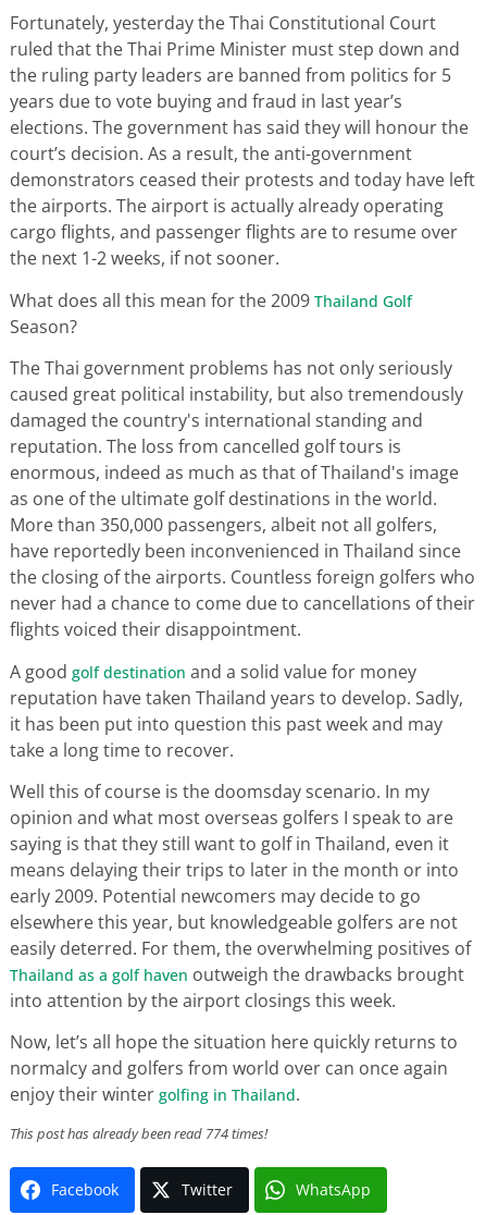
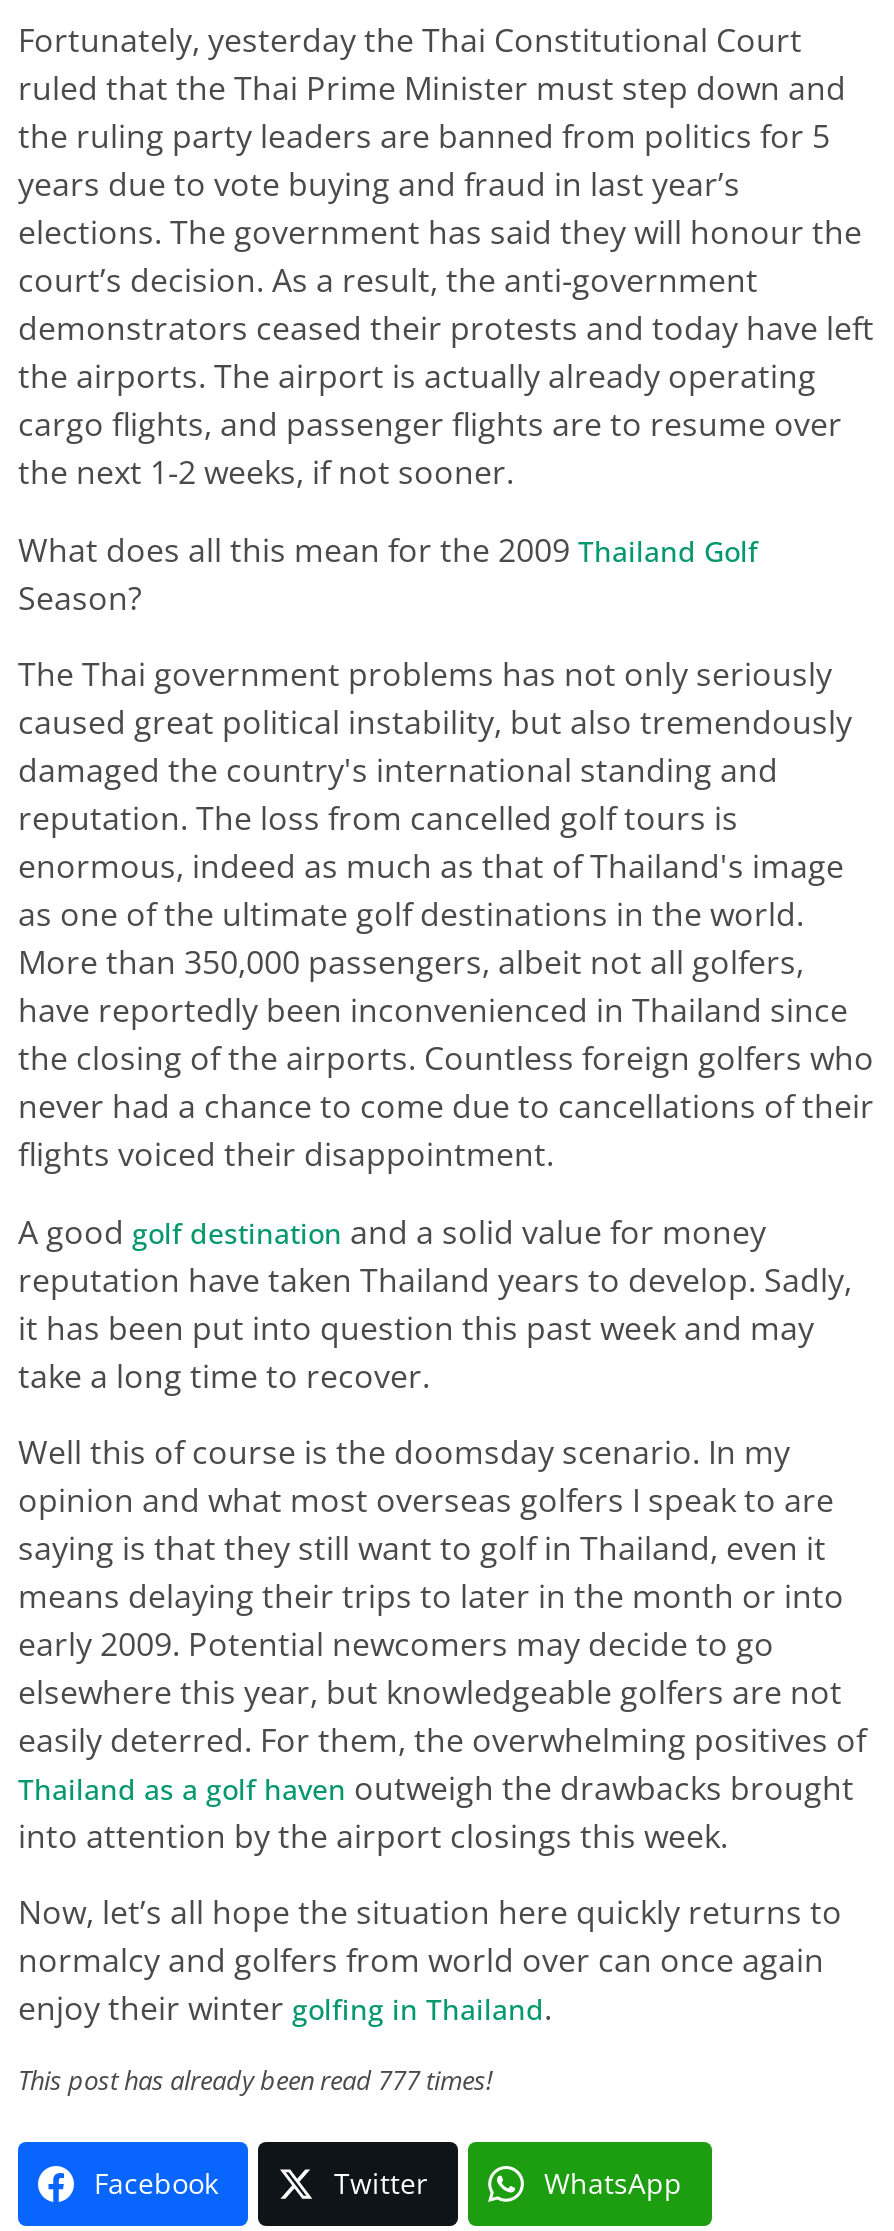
[10,1123,267,1143] This post has already been read 774 times! -> [18,2061,492,2097] This post has already been read 777 times!

